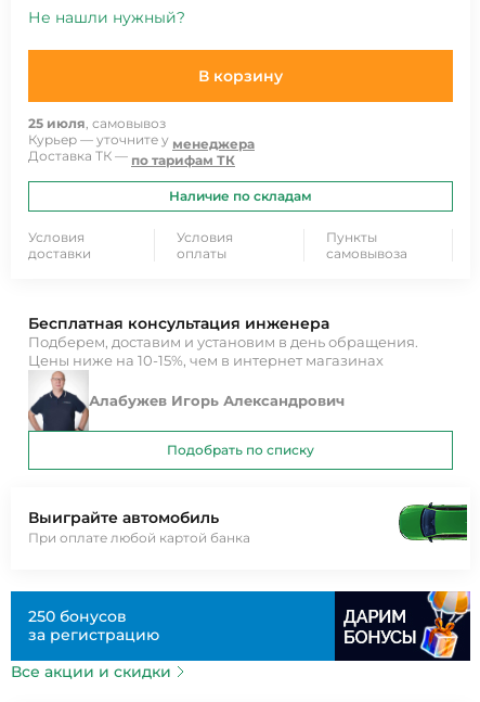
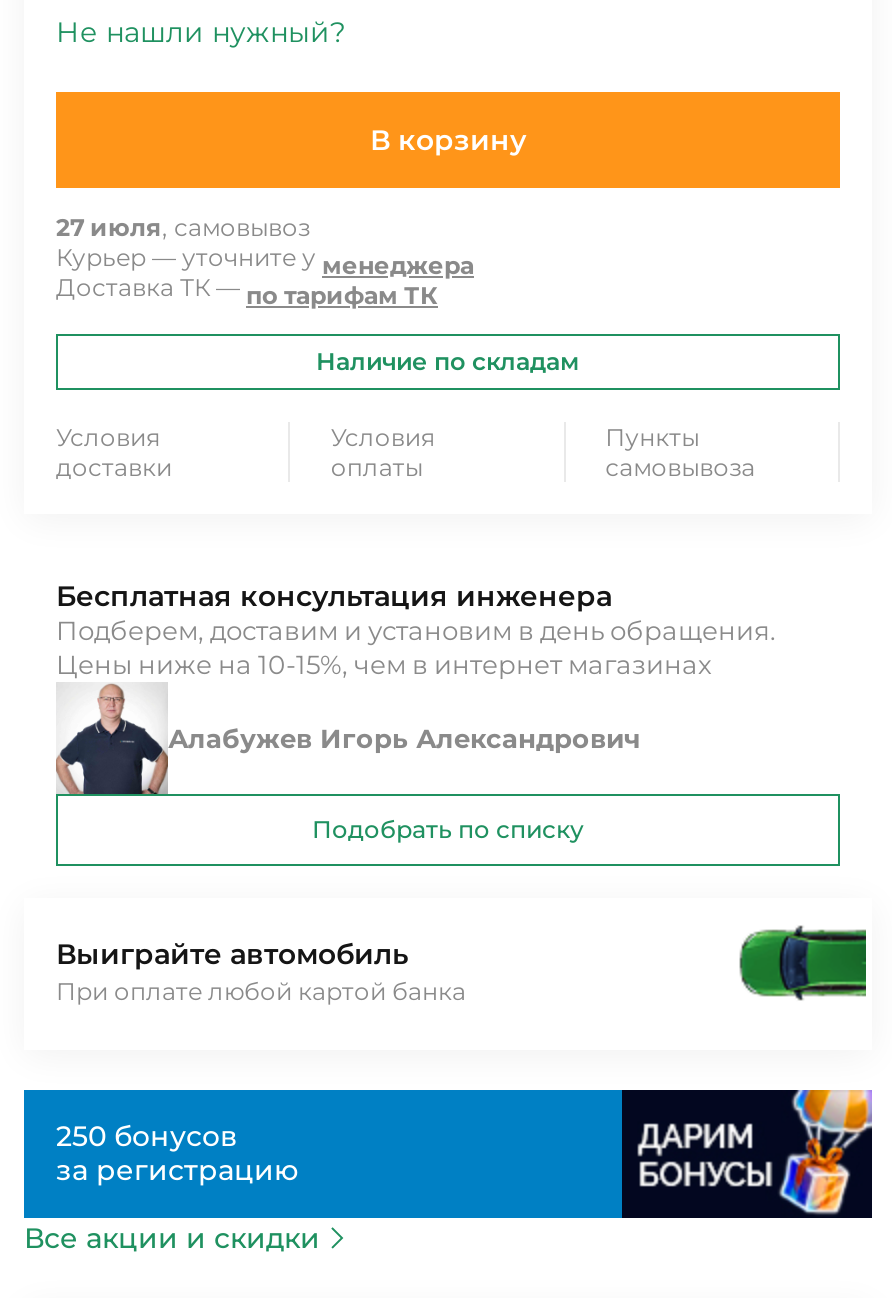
[28,115,166,131] 25 июля, самовывоз -> [56,212,310,242] 27 июля, самовывоз

